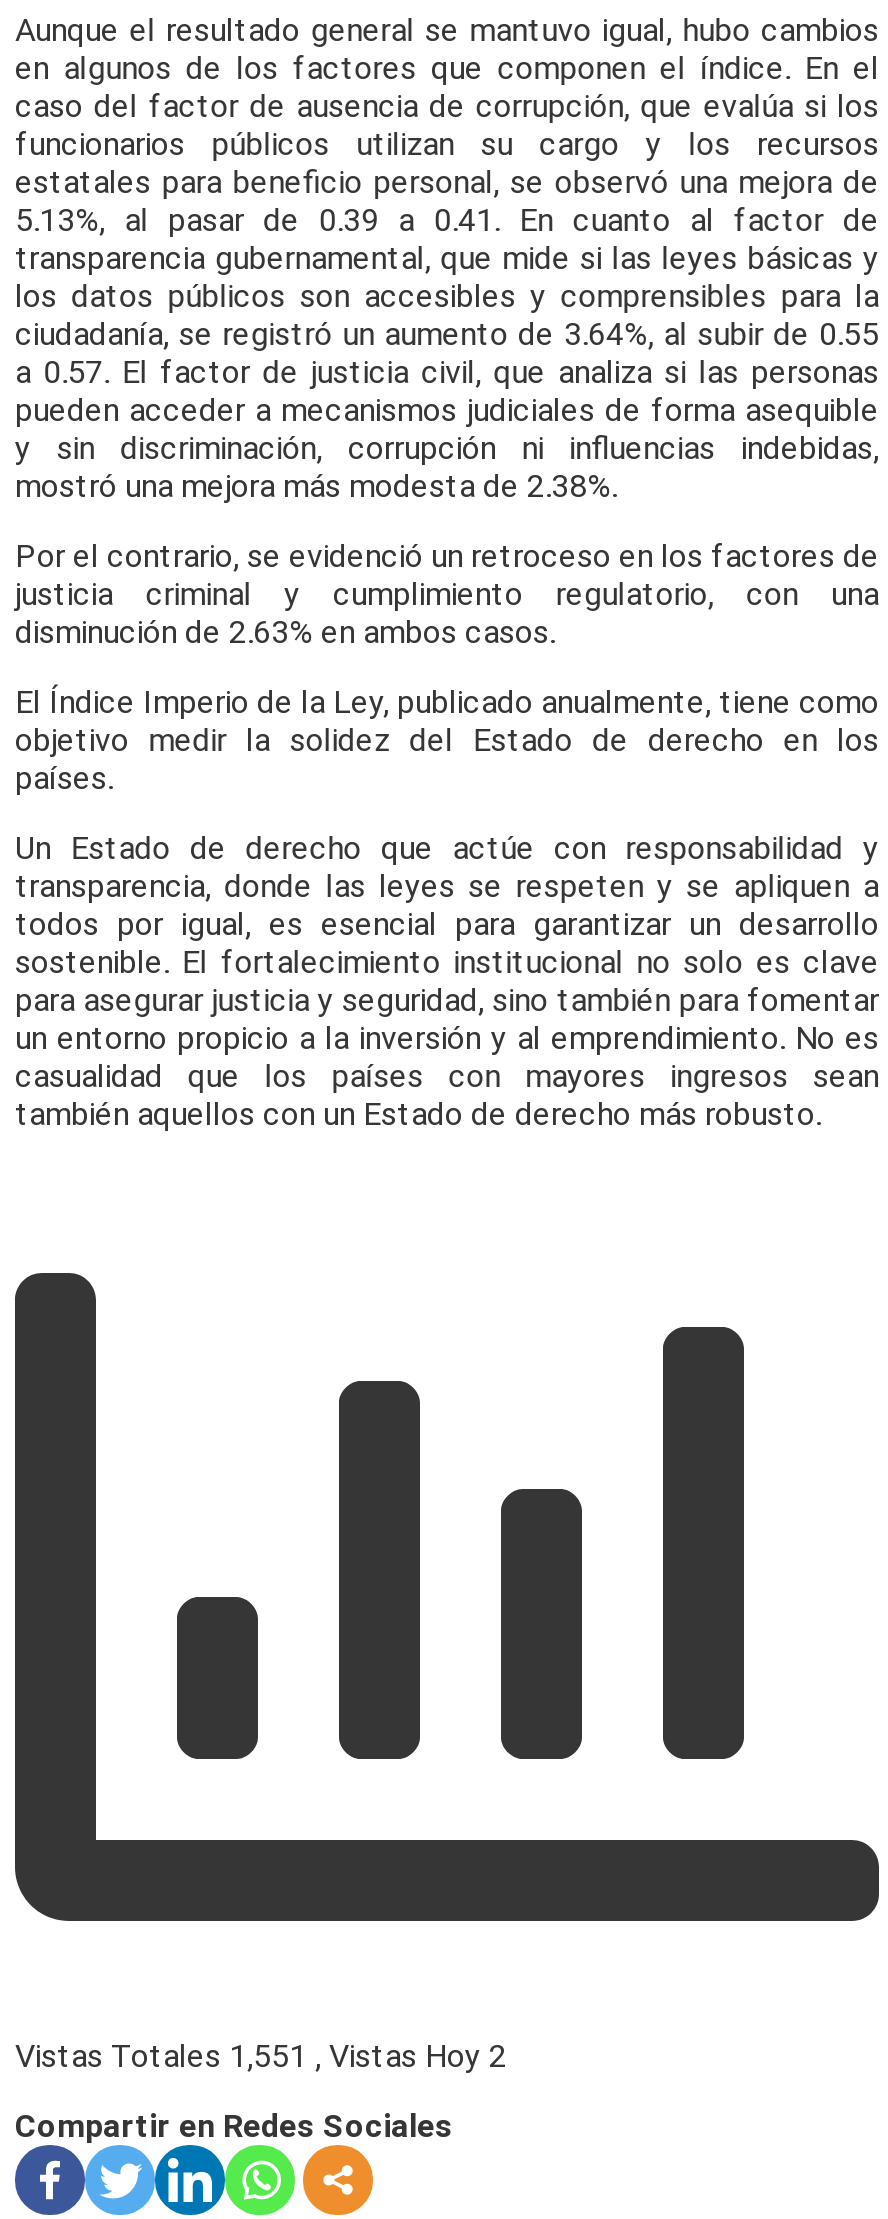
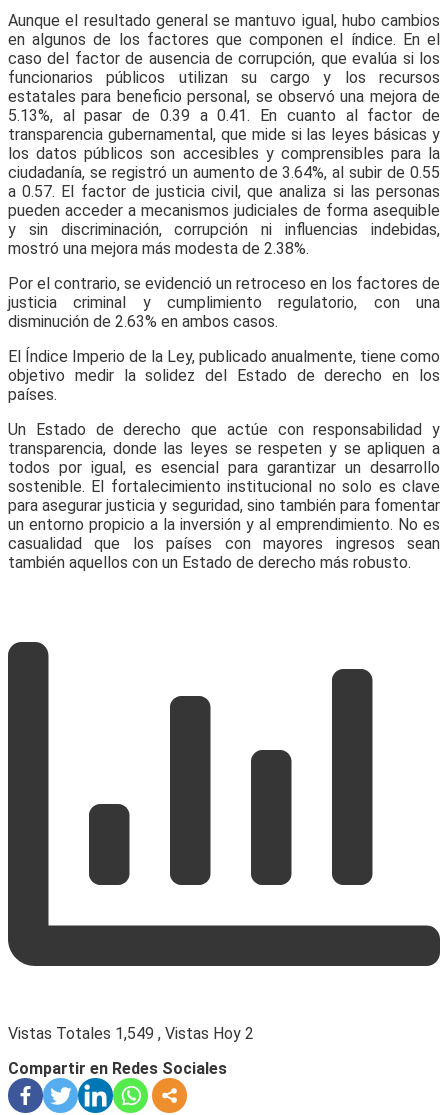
[15,2037,515,2075] Vistas Totales 1,551 , Vistas Hoy 2 -> [8,1024,258,1043] Vistas Totales 1,549 , Vistas Hoy 2

